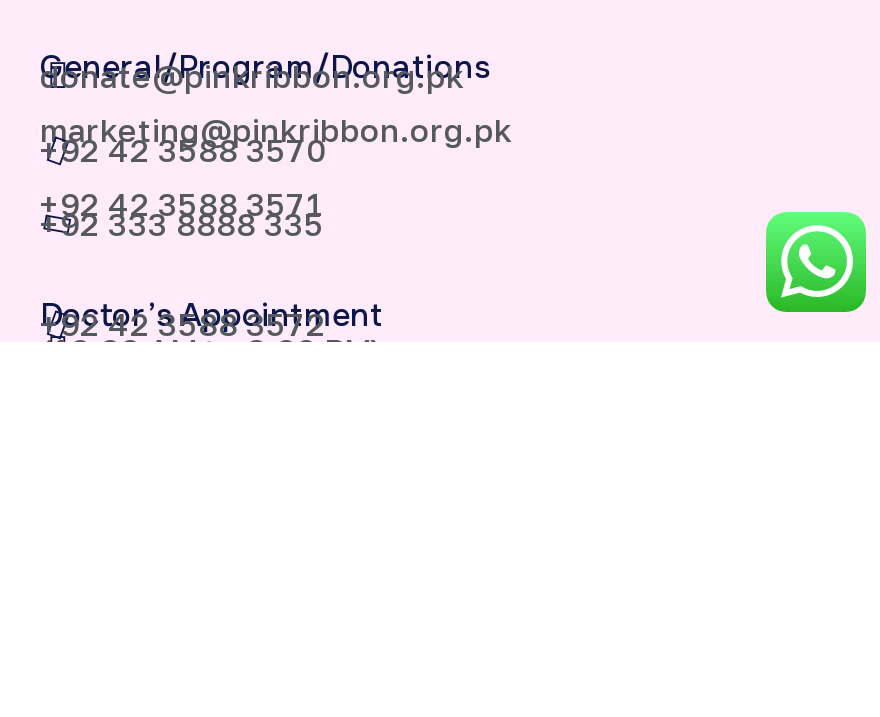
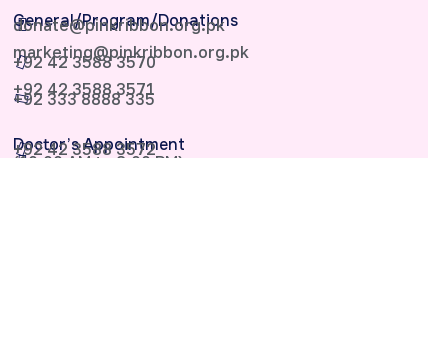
[764,210,868,314] [image] -> none

